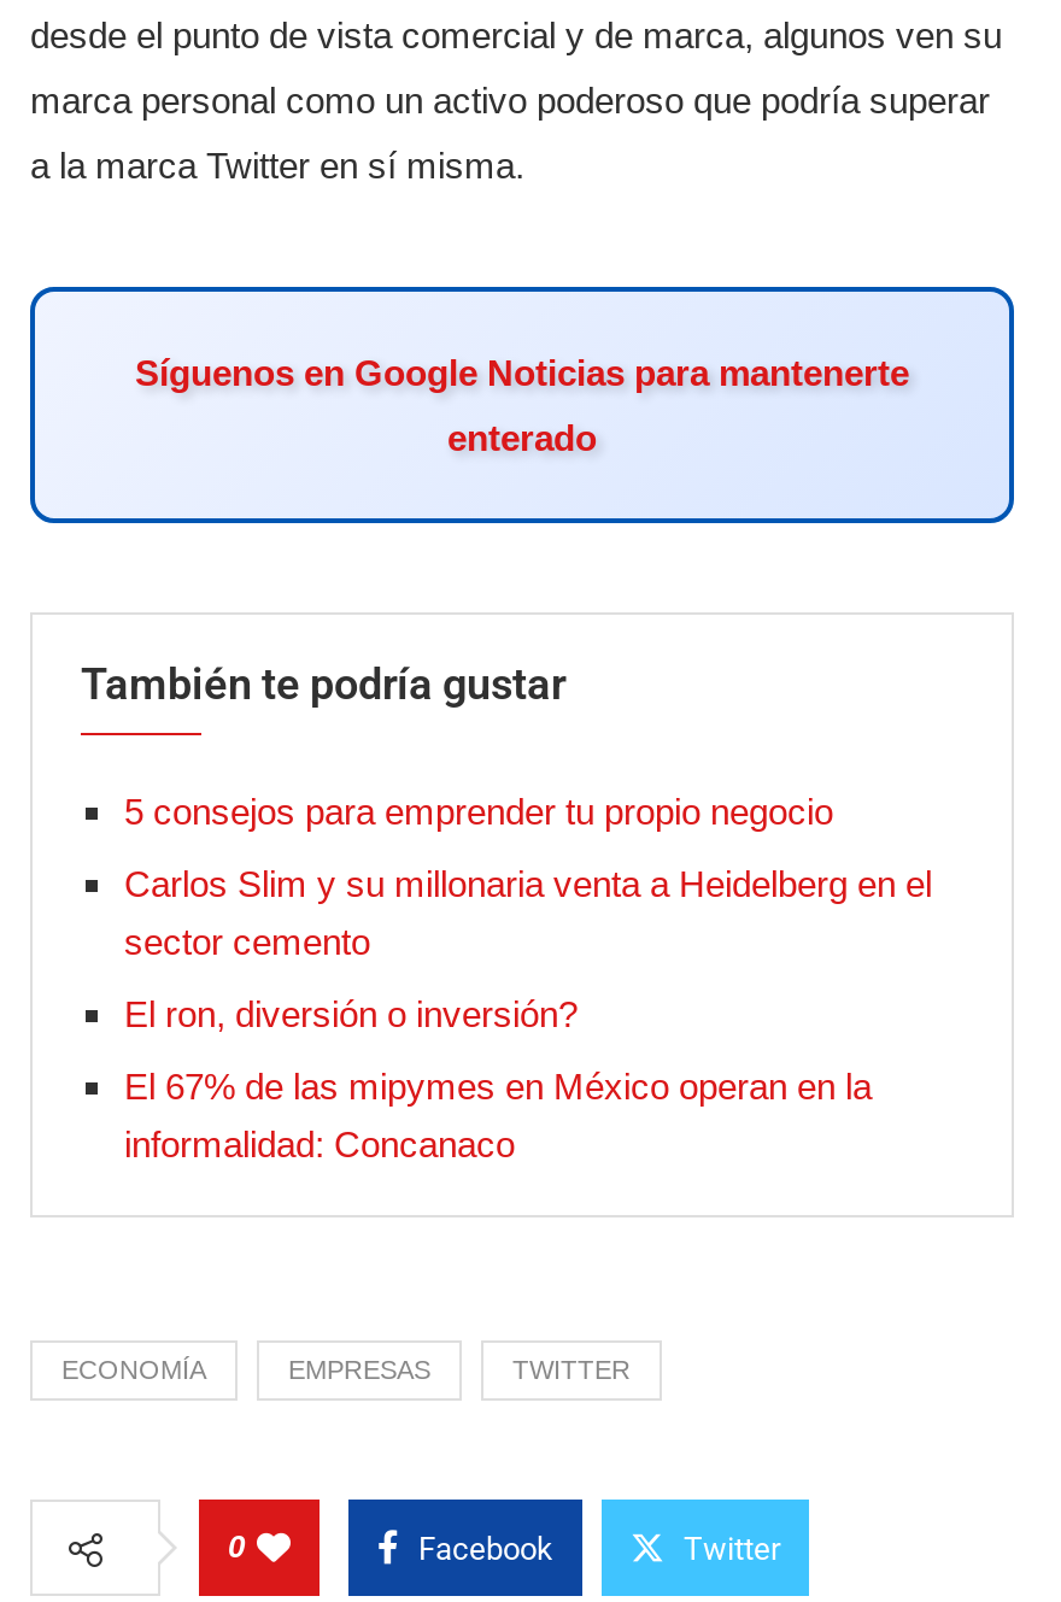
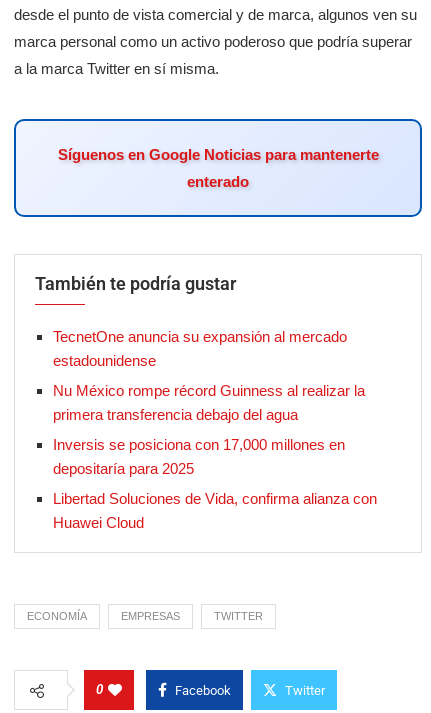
[124,791,833,832] 5 consejos para emprender tu propio negocio -> [53,328,347,369] TecnetOne anuncia su expansión al mercado | estadounidense
[124,864,932,962] Carlos Slim y su millonaria venta a Heidelberg en el | sector cemento -> [53,382,365,423] Nu México rompe récord Guinness al realizar la | primera transferencia debajo del agua
[124,994,578,1035] El ron, diversión o inversión? -> [53,436,345,477] Inversis se posiciona con 17,000 millones en | depositaría para 2025
[124,1066,872,1165] El 67% de las mipymes en México operan en la | informalidad: Concanaco -> [53,490,377,531] Libertad Soluciones de Vida, confirma alianza con | Huawei Cloud

